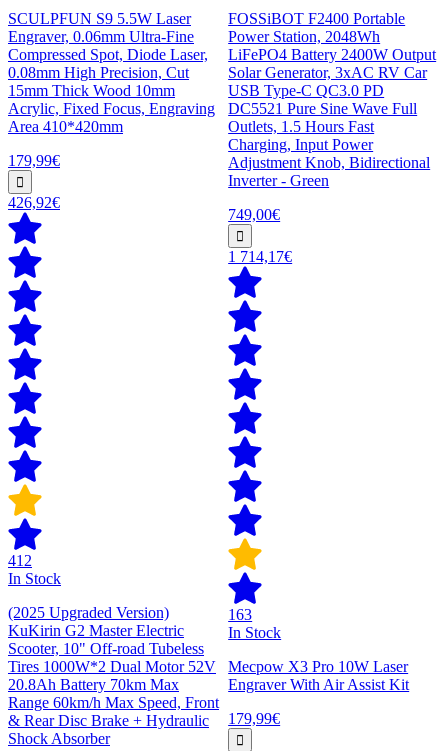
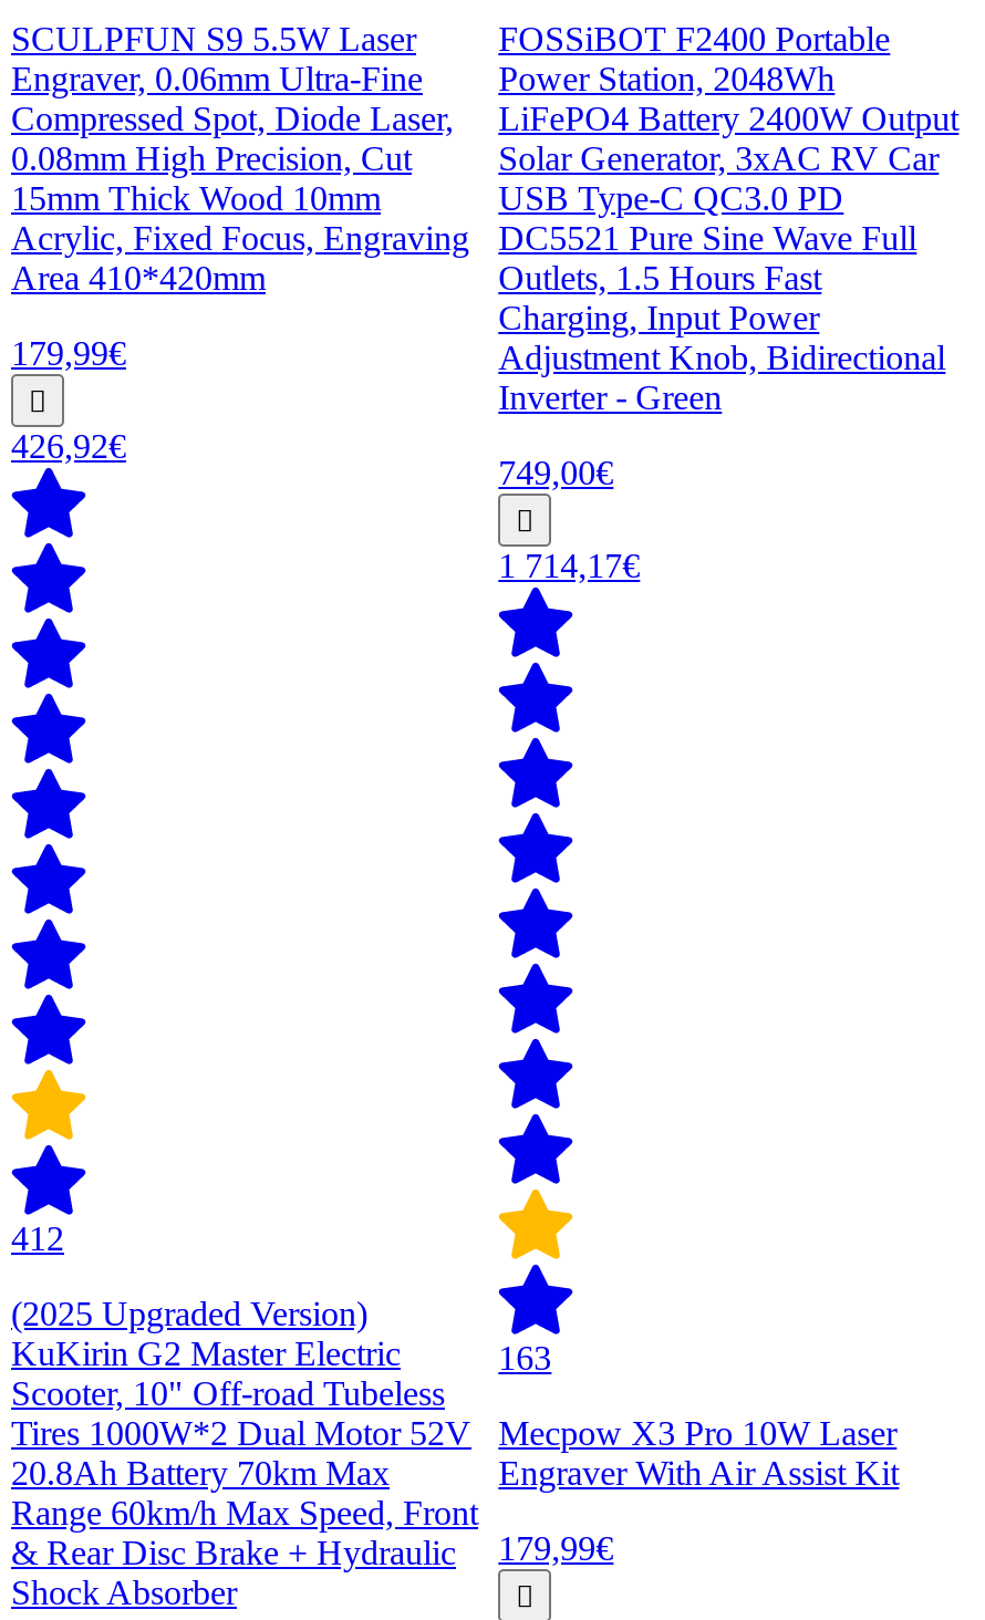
[8,570,61,587] In Stock -> none
[228,624,281,641] In Stock -> none

